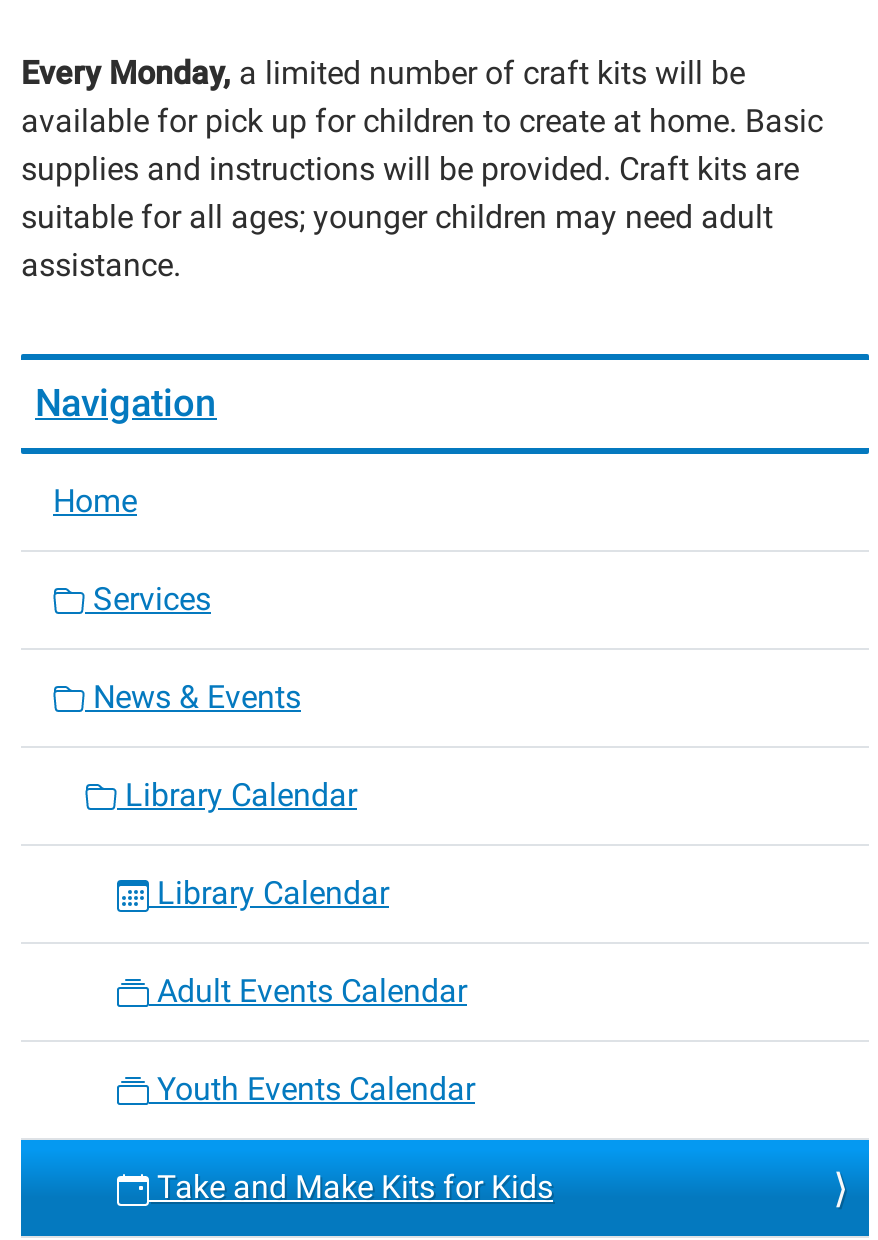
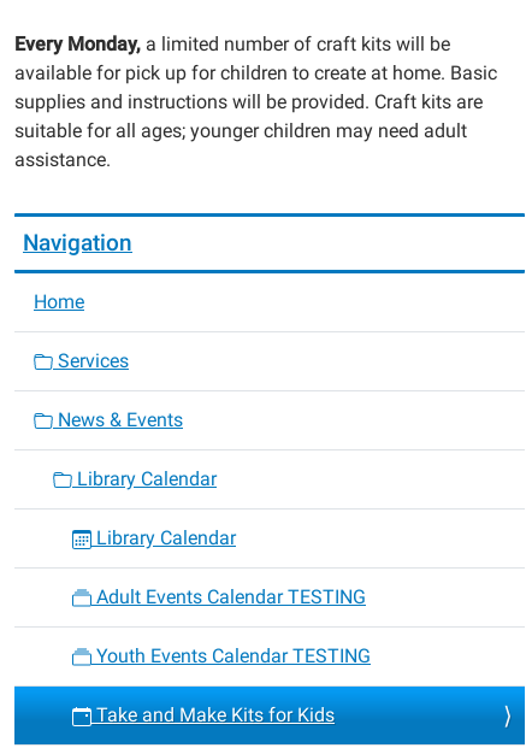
[149,972,467,1010] Adult Events Calendar -> [91,585,366,608] Adult Events Calendar TESTING
[149,1070,475,1108] Youth Events Calendar -> [91,644,371,667] Youth Events Calendar TESTING

